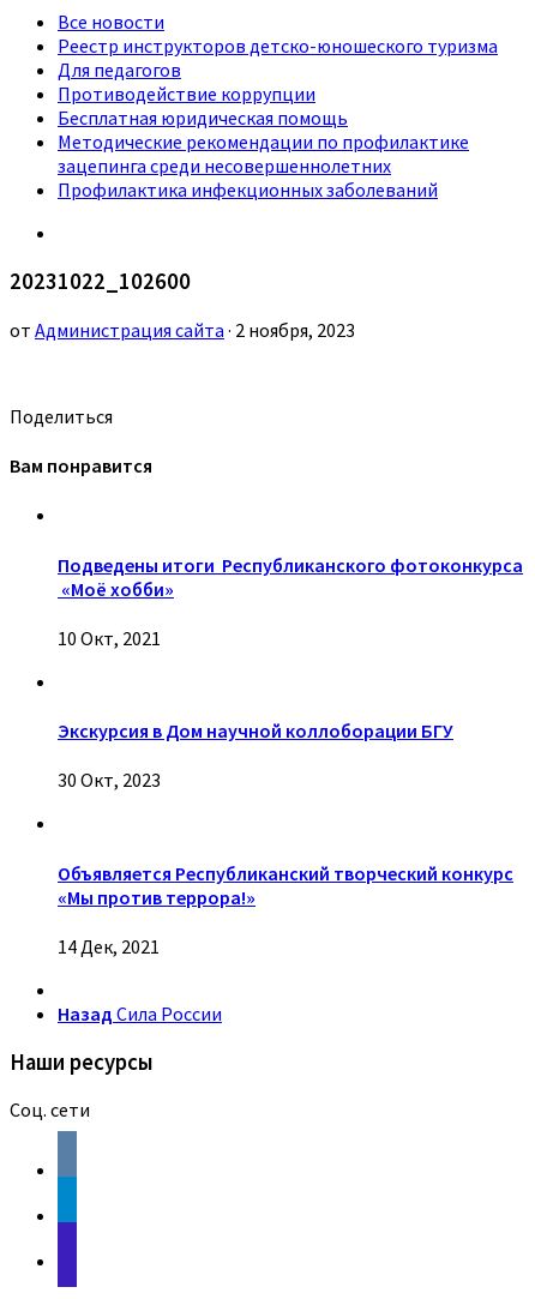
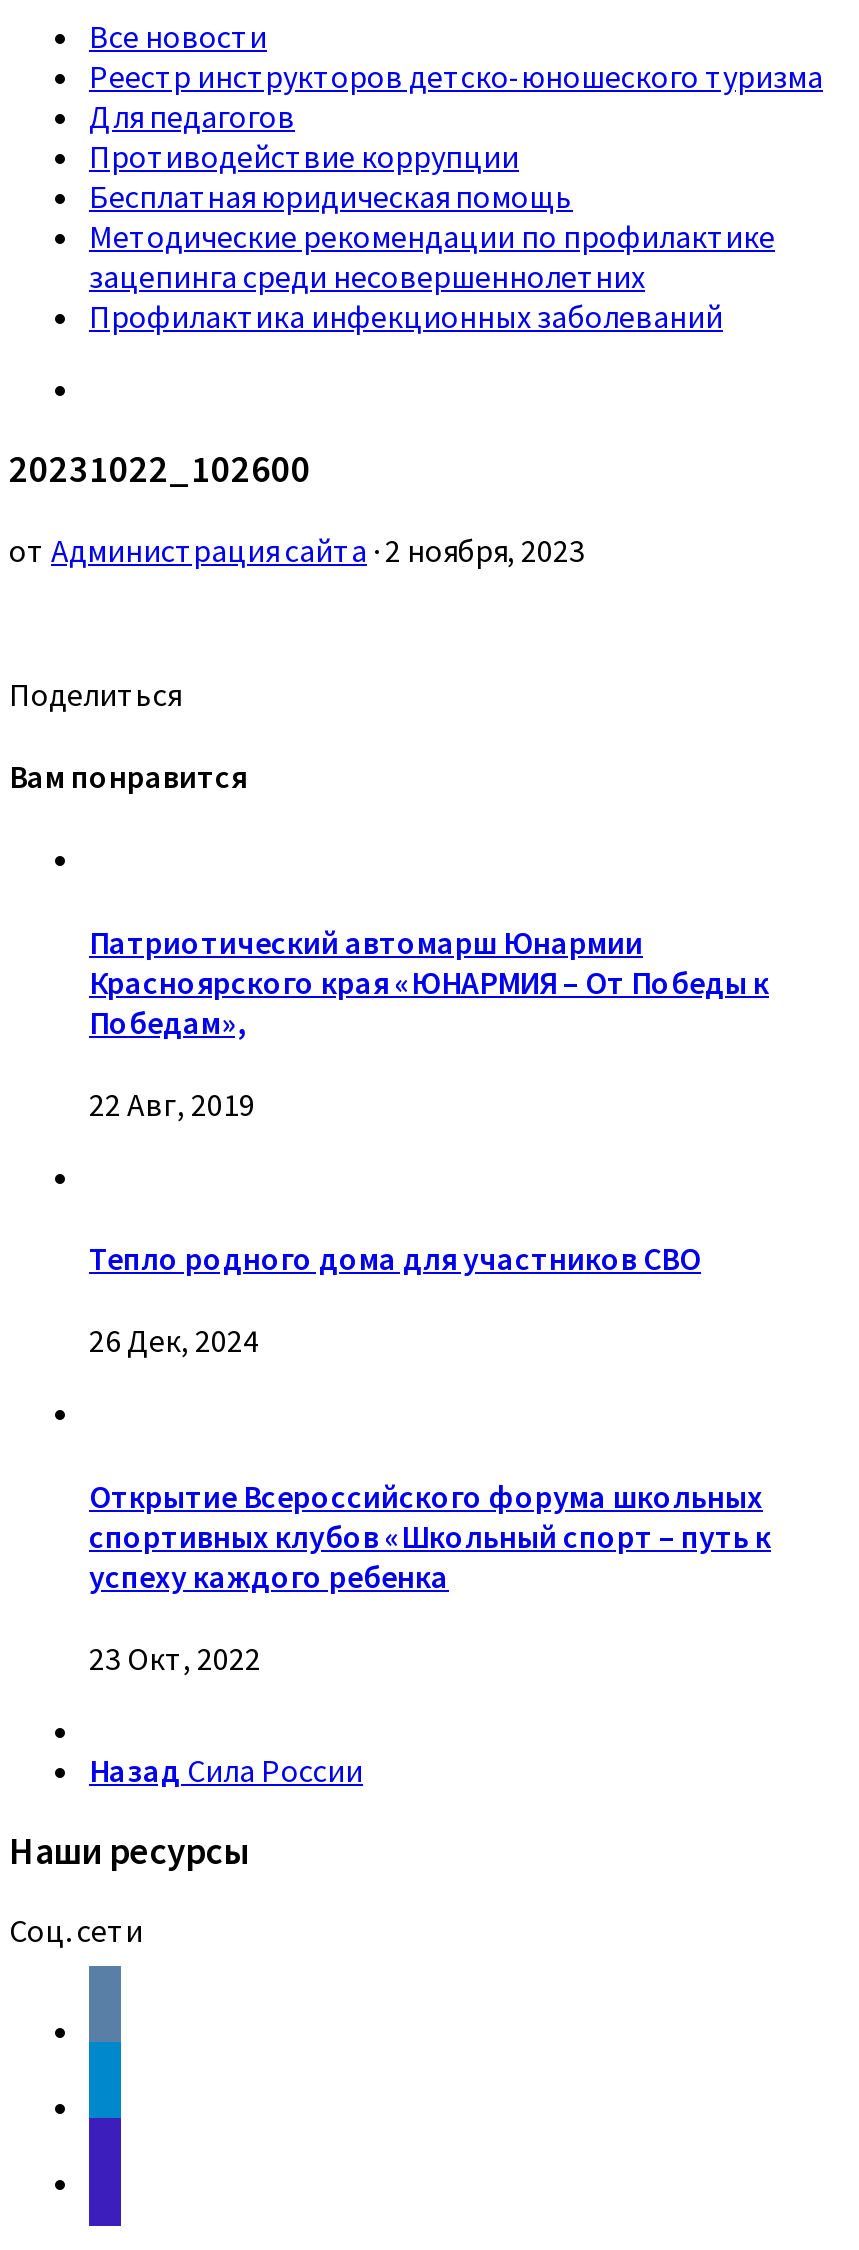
[58,553,523,601] Подведены итоги Республиканского фотоконкурса | «Моё хобби» -> [89,921,769,1041] Патриотический автомарш Юнармии | Красноярского края «ЮНАРМИЯ – От Победы к | Победам»,
[58,626,161,650] 10 Окт, 2021 -> [89,1084,255,1124] 22 Авг, 2019
[58,719,453,743] Экскурсия в Дом научной коллоборации БГУ -> [89,1238,701,1278] Тепло родного дома для участников СВО
[58,768,161,792] 30 Окт, 2023 -> [89,1321,259,1361] 26 Дек, 2024
[58,861,513,909] Объявляется Республиканский творческий конкурс | «Мы против террора!» -> [89,1475,771,1595] Открытие Всероссийского форума школьных | спортивных клубов «Школьный спорт – путь к | успеху каждого ребенка
[58,934,160,958] 14 Дек, 2021 -> [89,1638,261,1678] 23 Окт, 2022

